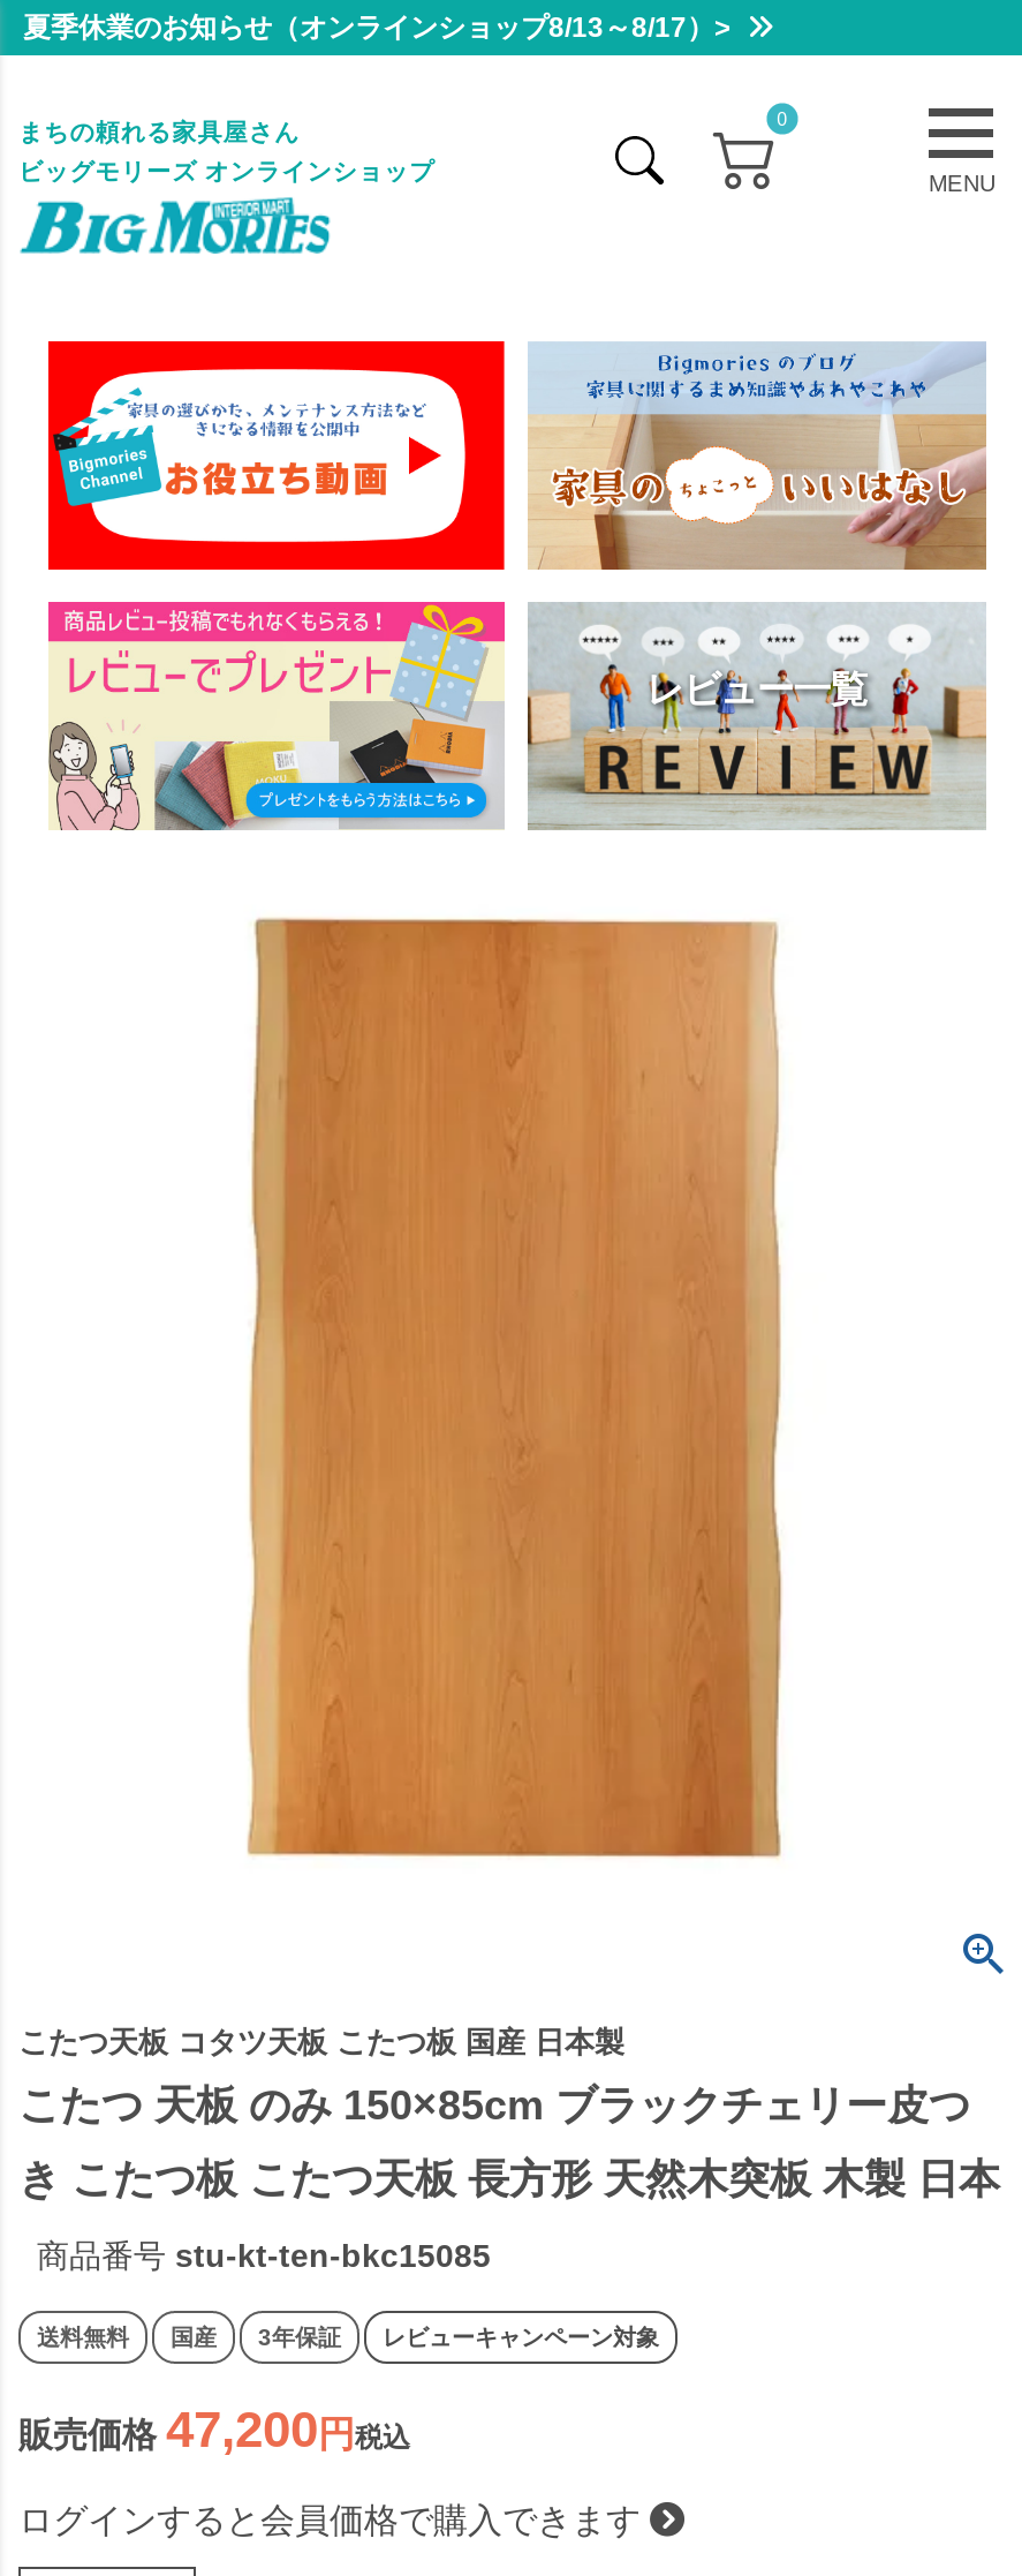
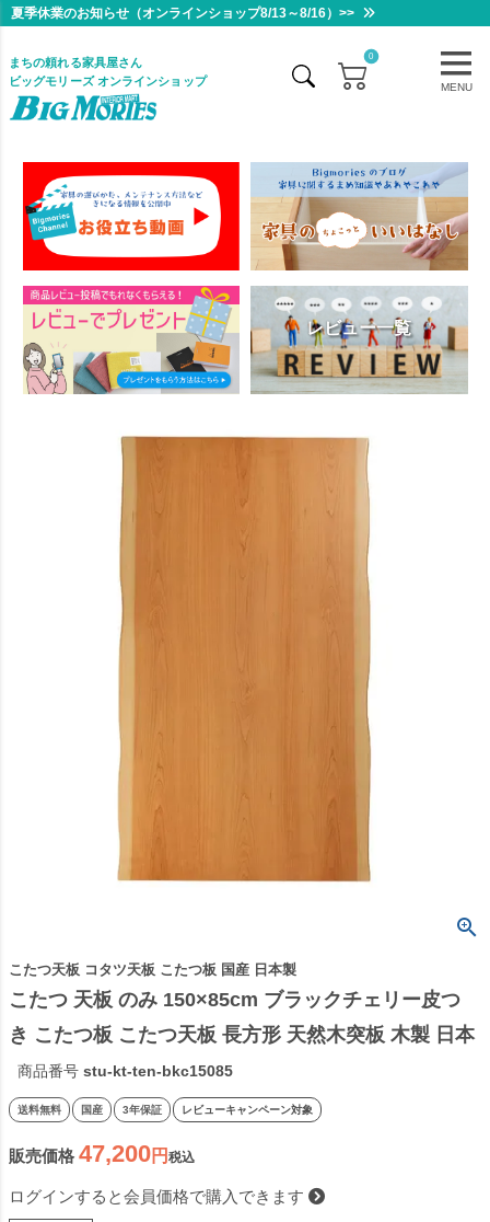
[23,12,737,44] 夏季休業のお知らせ（オンラインショップ8/13～8/17）> -> [11,5,358,21] 夏季休業のお知らせ（オンラインショップ8/13～8/16）>>

